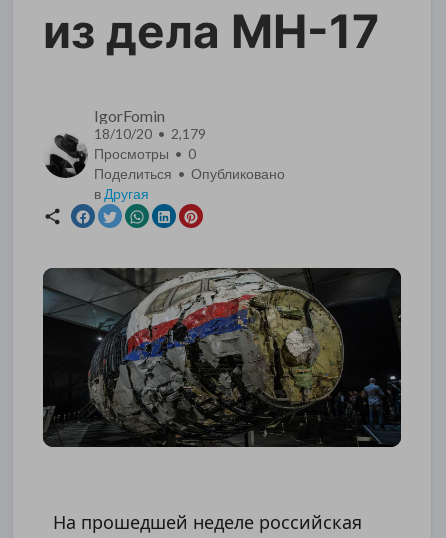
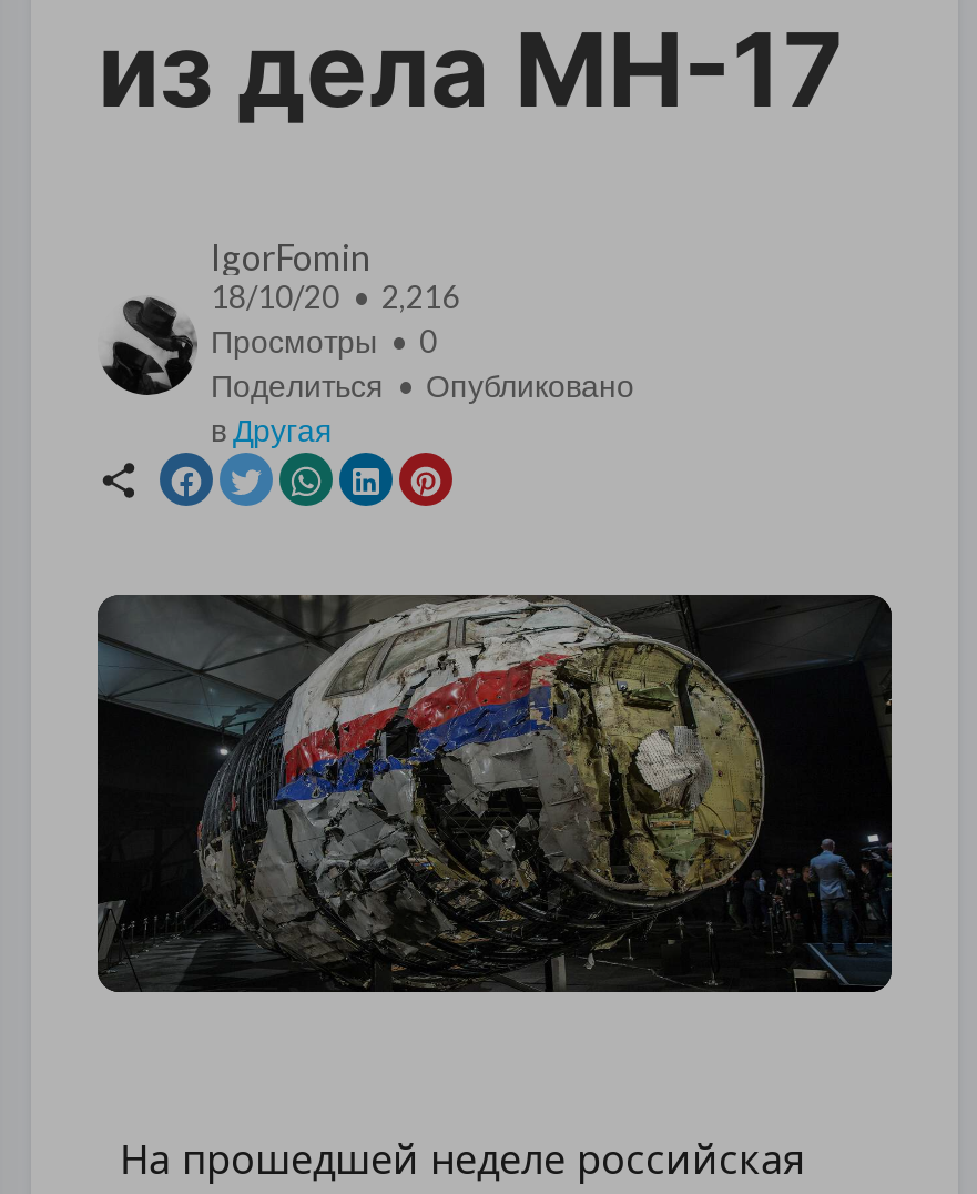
[94,125,206,142] 18/10/20 • 2,179 -> [211,277,459,315] 18/10/20 • 2,216

